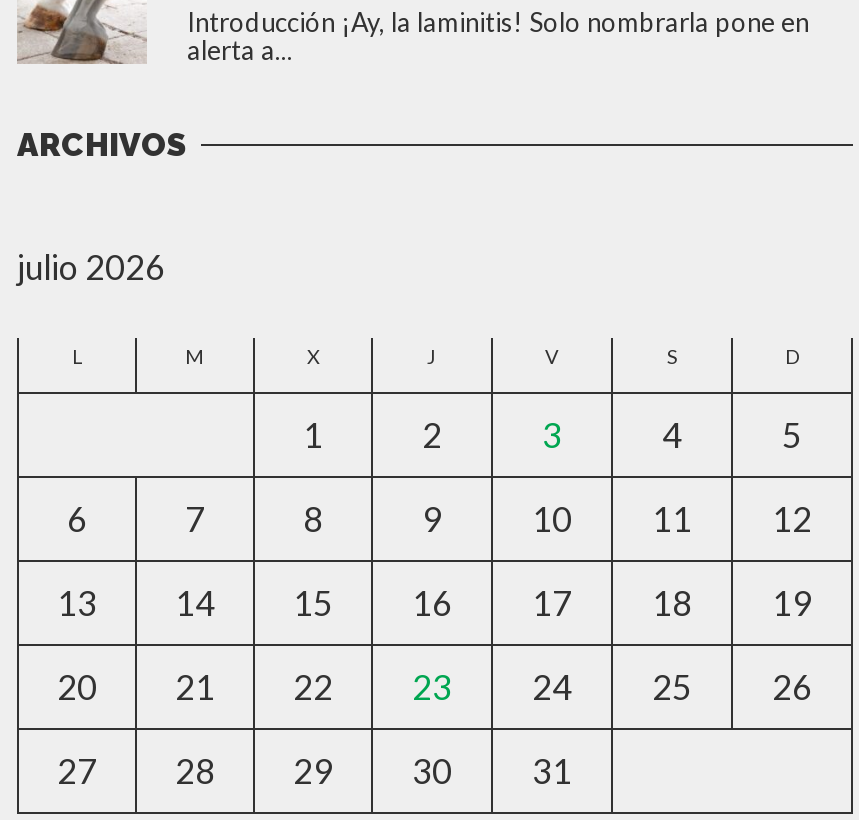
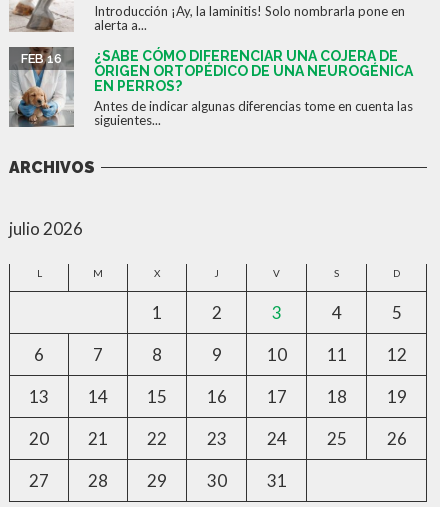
none -> [9,51,413,128] [image] | FEB 16 | Antes de indicar algunas diferencias tome en cuenta las | siguientes...
none -> [94,48,413,94] ¿SABE CÓMO DIFERENCIAR UNA COJERA DE | ORIGEN ORTOPÉDICO DE UNA NEUROGÉNICA | EN PERROS?

